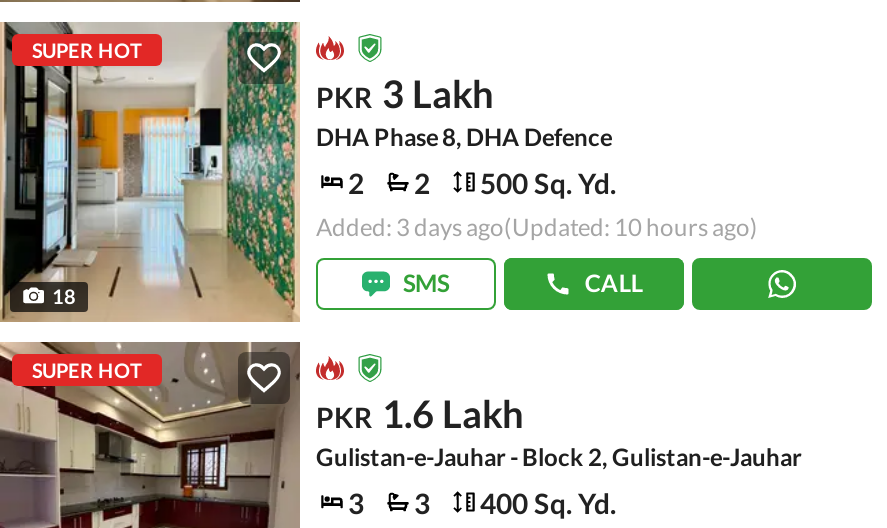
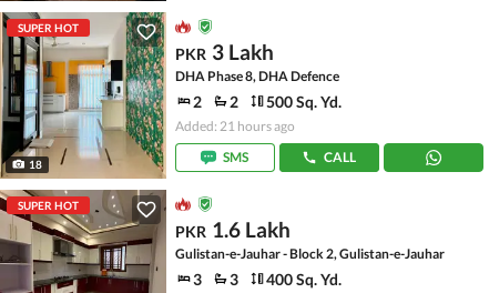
[316,212,758,242] Added: 3 days ago(Updated: 10 hours ago) -> [175,118,295,134] Added: 21 hours ago

